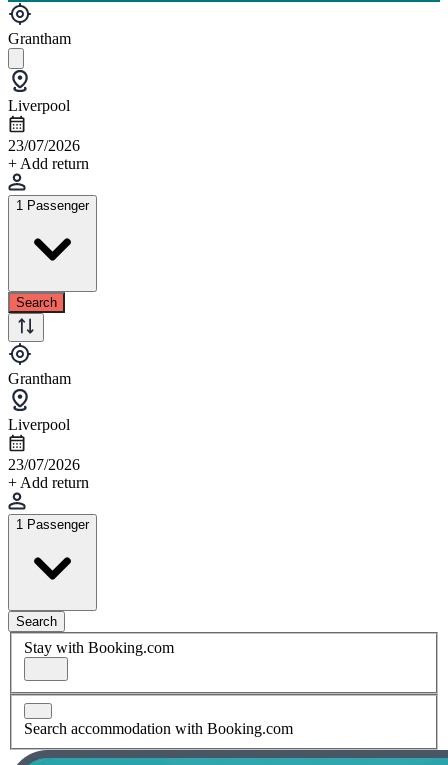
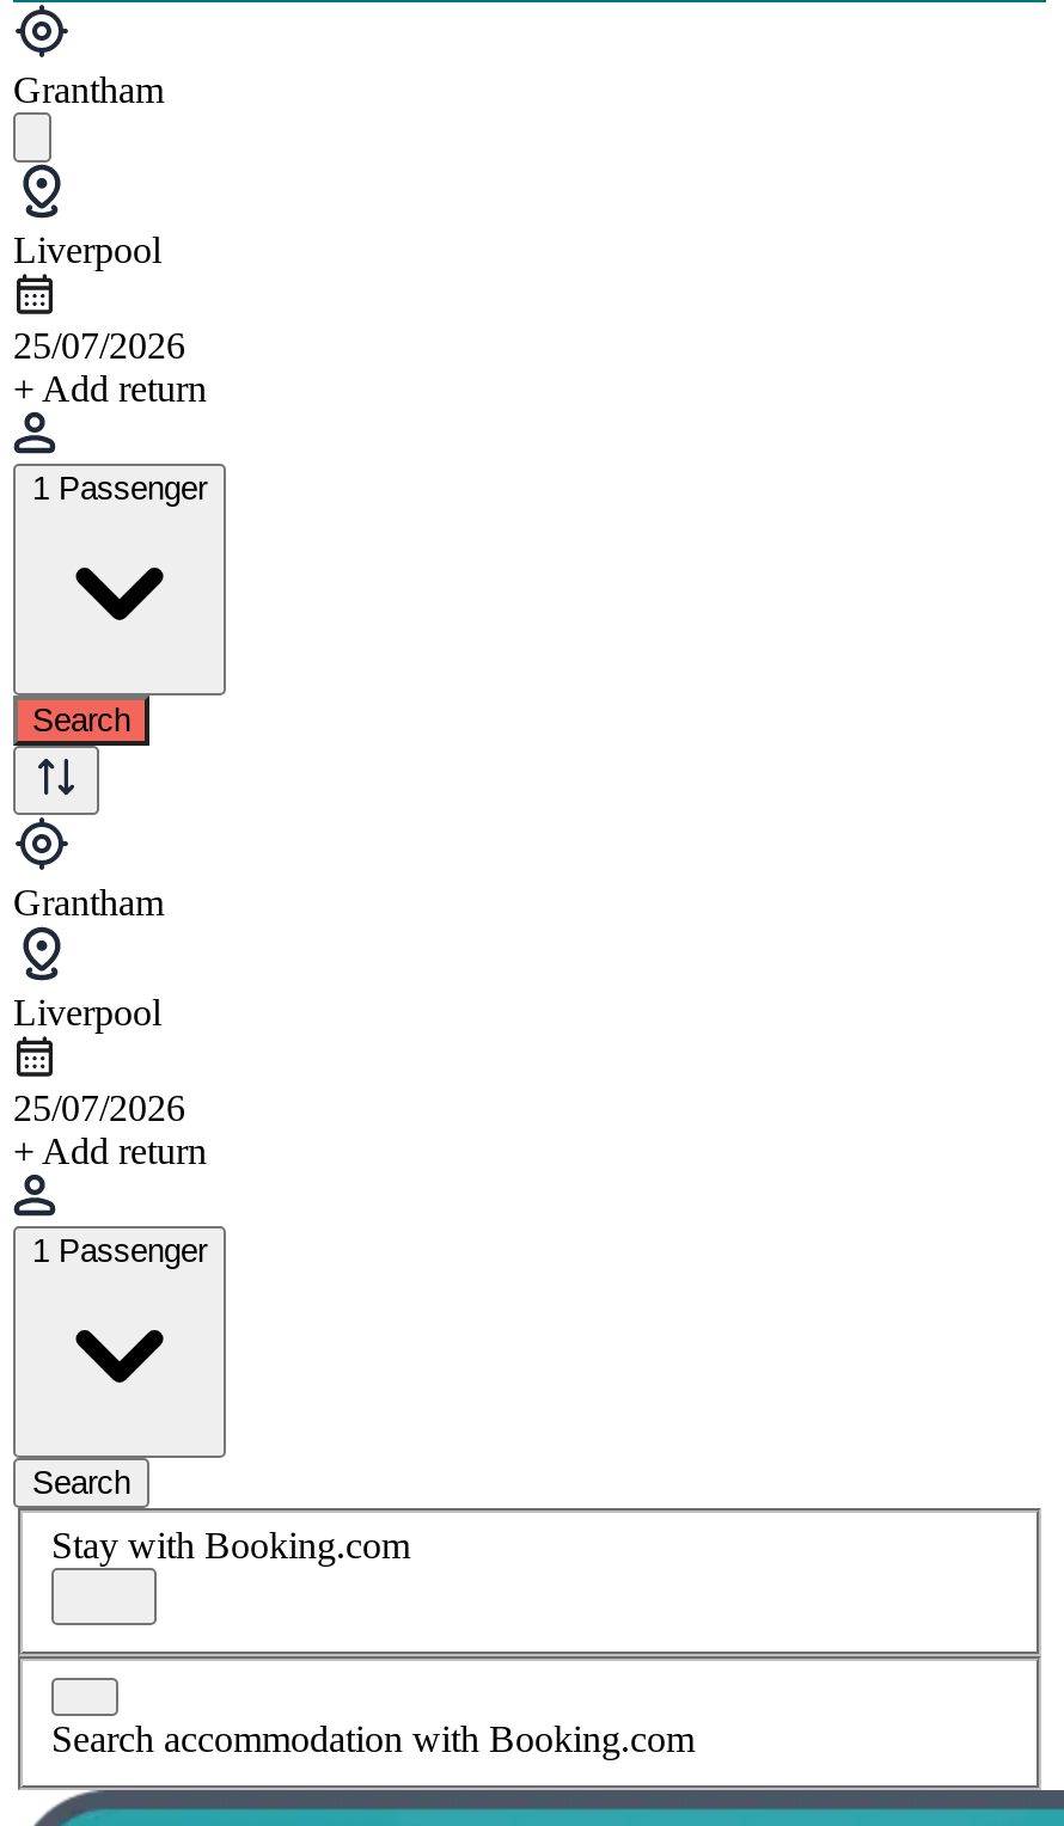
[8,137,80,154] 23/07/2026 -> [13,325,185,365] 25/07/2026
[8,456,80,473] 23/07/2026 -> [13,1087,185,1128] 25/07/2026

